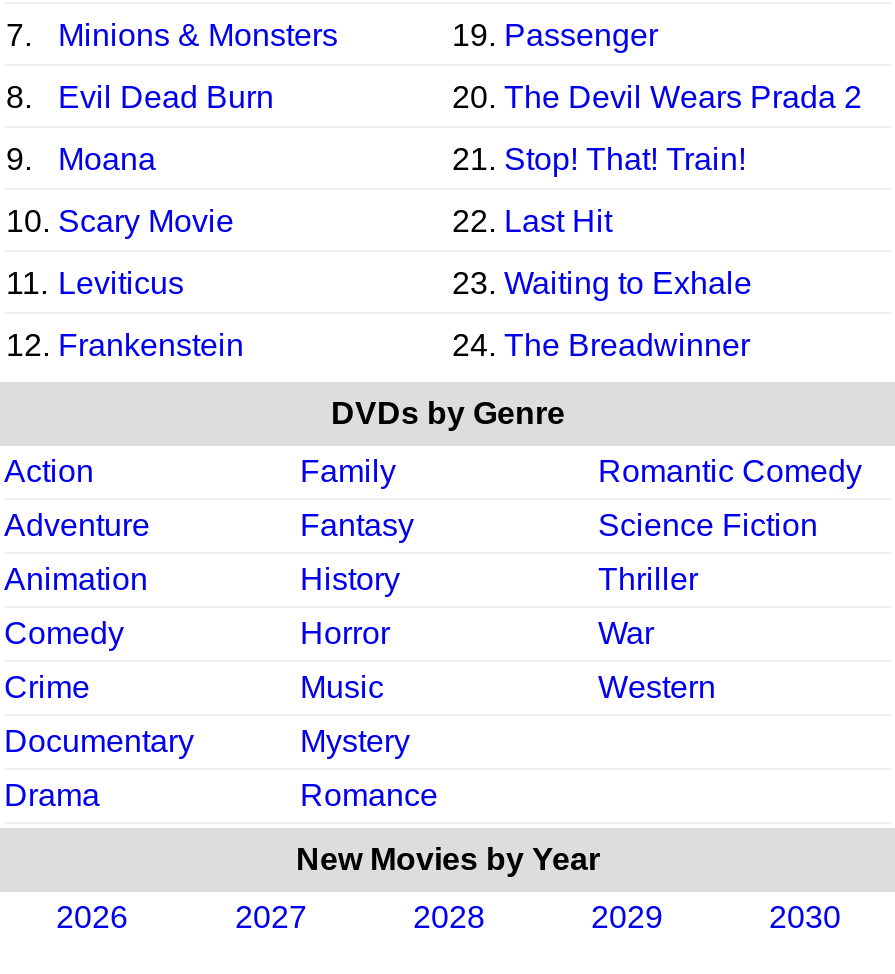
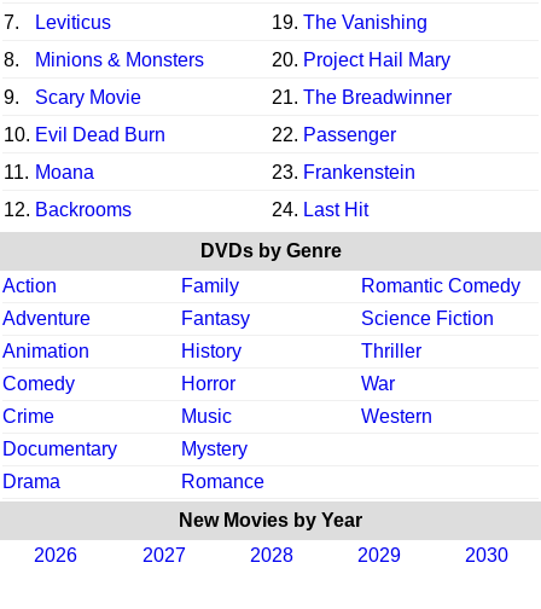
moved [58,18,338,52] -> [35,49,204,70]: Minions & Monsters
[452,18,658,52] 19. Passenger -> [35,12,427,33] Leviticus | 19. The Vanishing
[58,80,862,114] Evil Dead Burn | 20. The Devil Wears Prada 2 -> [272,49,450,70] 20. Project Hail Mary
[58,142,746,176] Moana | 21. Stop! That! Train! -> [35,87,452,107] Scary Movie | 21. The Breadwinner
[6,204,612,238] 10. Scary Movie | 22. Last Hit -> [4,124,396,145] 10. Evil Dead Burn | 22. Passenger
[6,266,752,300] 11. Leviticus | 23. Waiting to Exhale -> [4,162,415,182] 11. Moana | 23. Frankenstein
[6,328,750,362] 12. Frankenstein | 24. The Breadwinner -> [4,199,368,220] 12. Backrooms | 24. Last Hit

